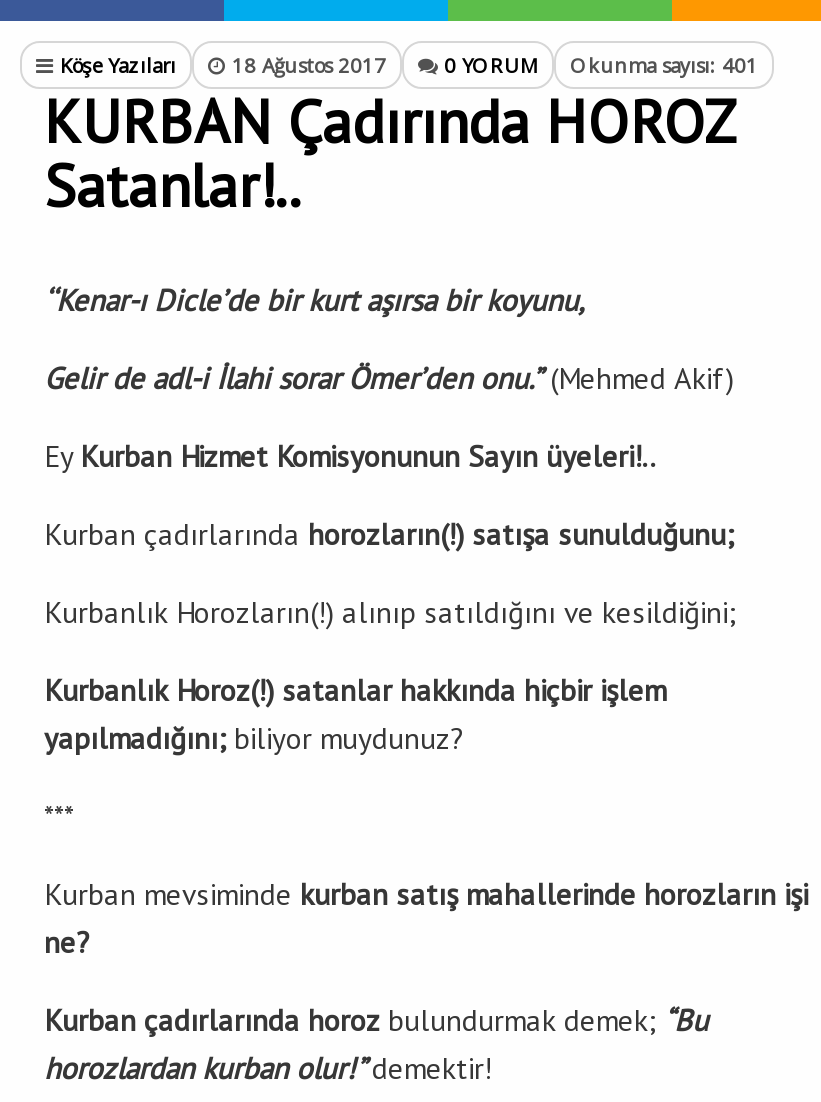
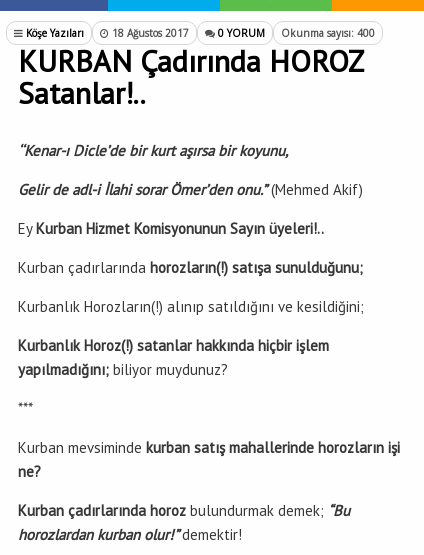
[570,51,758,79] Okunma sayısı: 401 -> [281,26,375,40] Okunma sayısı: 400

